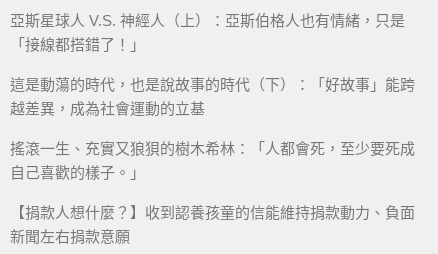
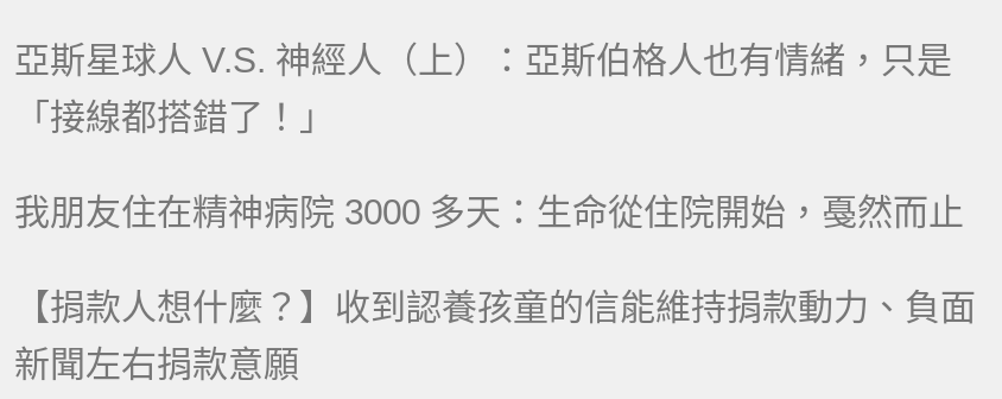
[10,76,415,181] 這是動蕩的時代，也是說故事的時代（下）：「好故事」能跨 | 越差異，成為社會運動的立基 | 搖滾一生、充實又狼狽的樹木希林：「人都會死，至少要死成 | 自己喜歡的樣子。」 -> [14,191,964,231] 我朋友住在精神病院 3000 多天：生命從住院開始，戞然而止

